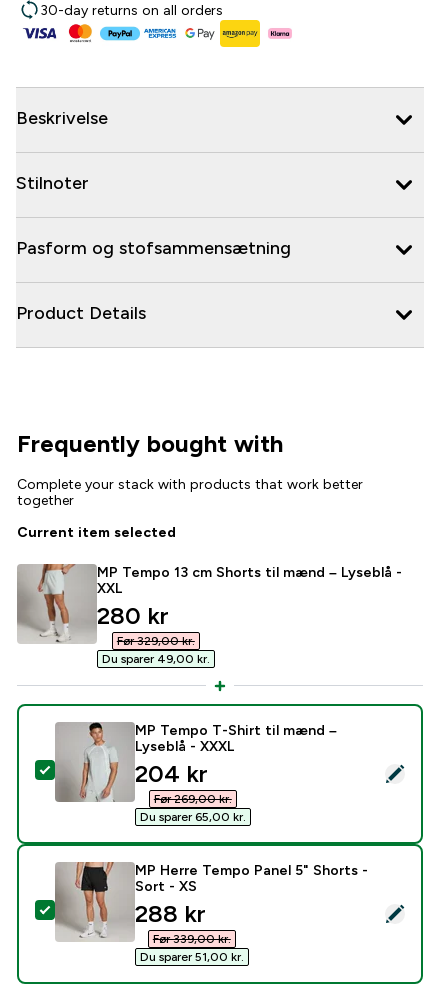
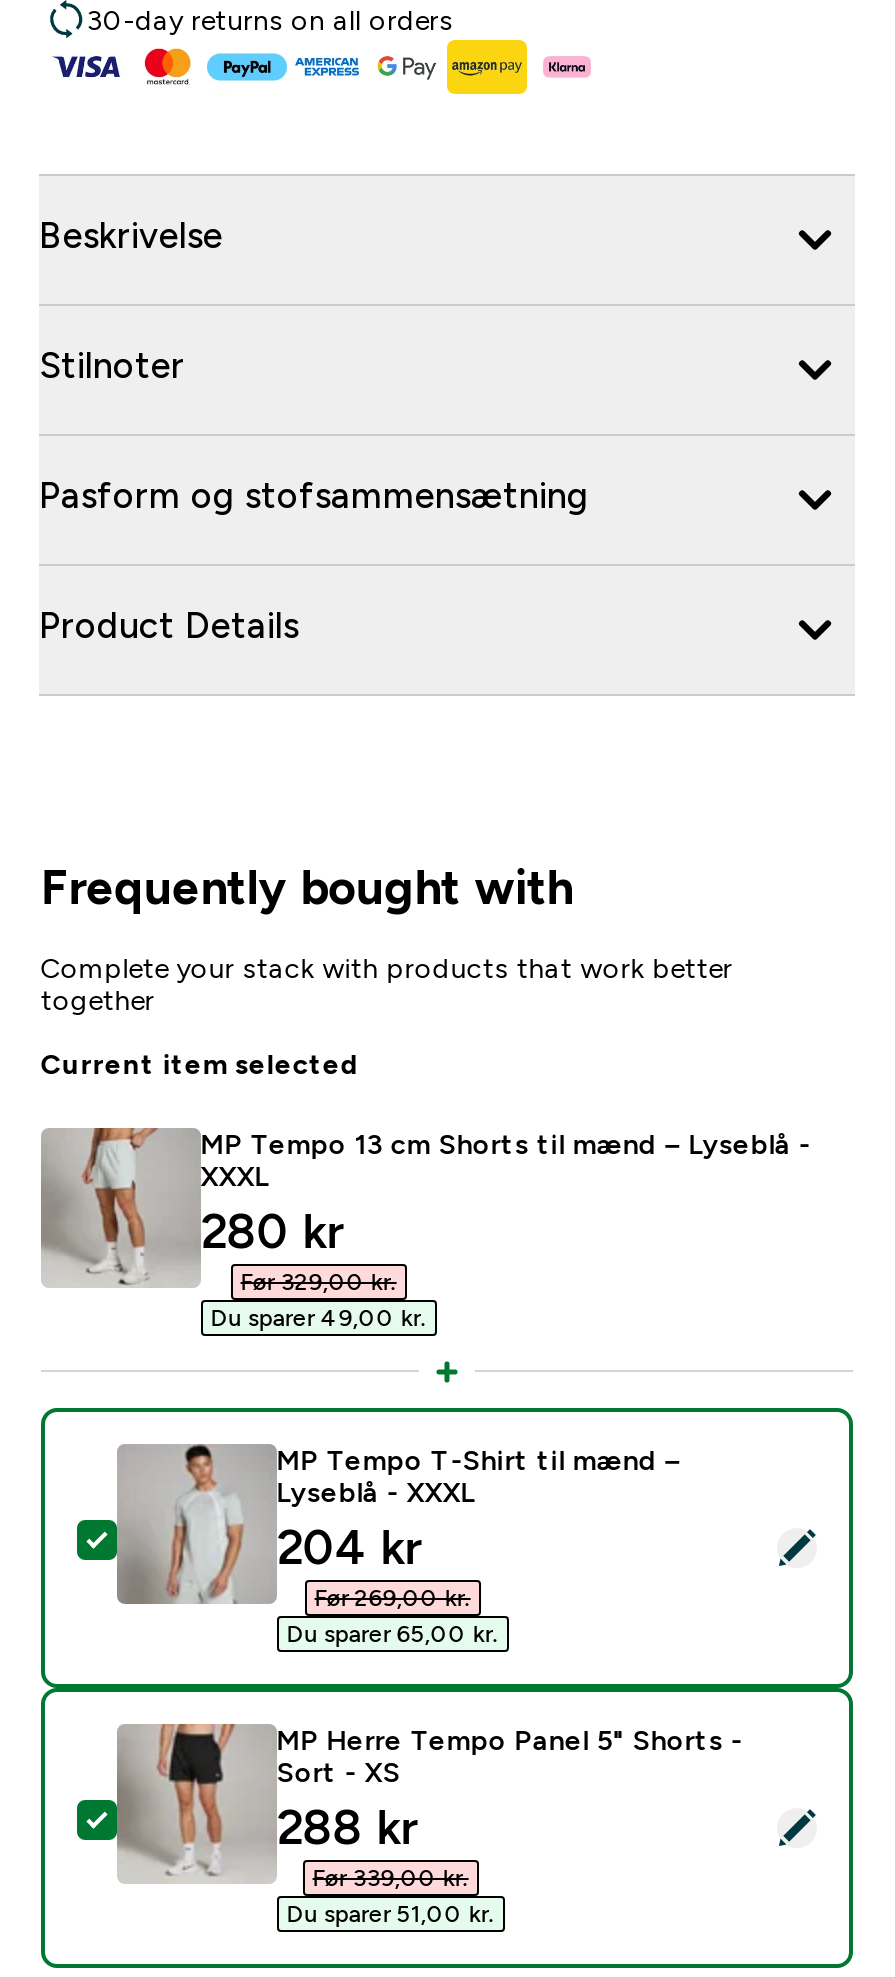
[97,580,122,596] XXL -> [201,1159,269,1191] XXXL

